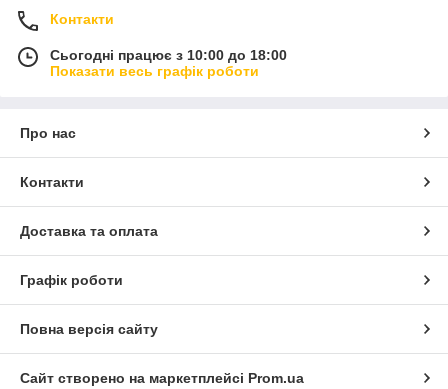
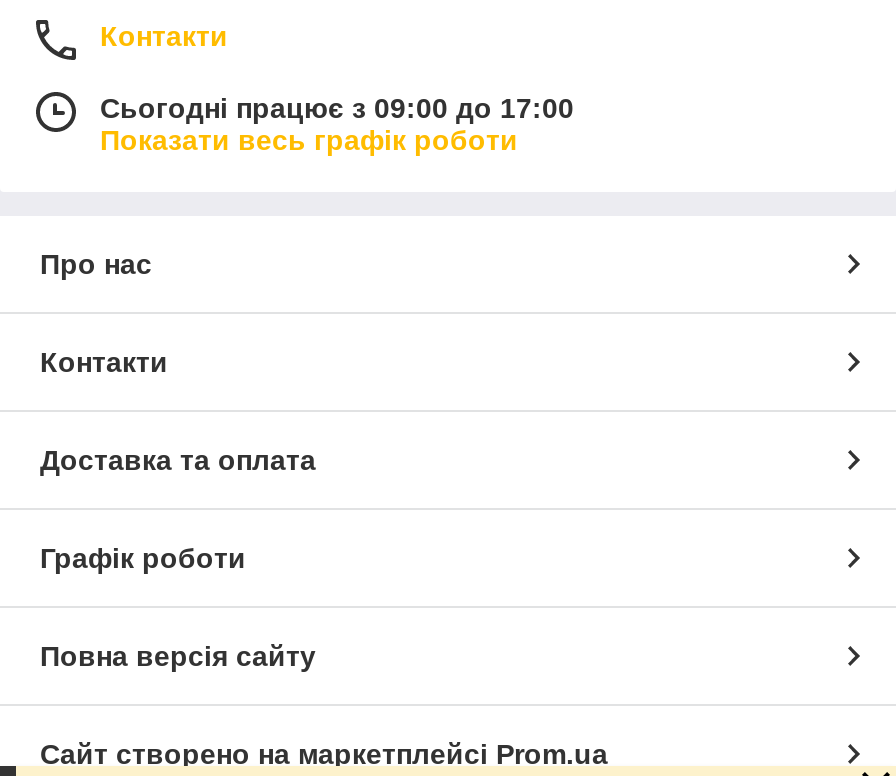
[50,47,287,63] Сьогодні працює з 10:00 до 18:00 -> [100,92,574,124] Сьогодні працює з 09:00 до 17:00

